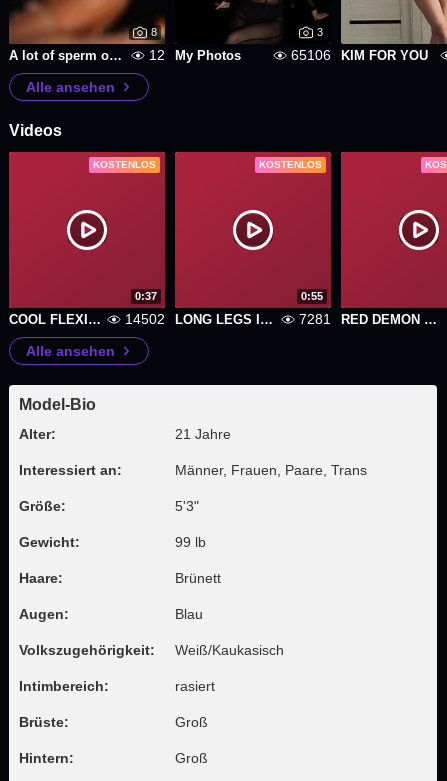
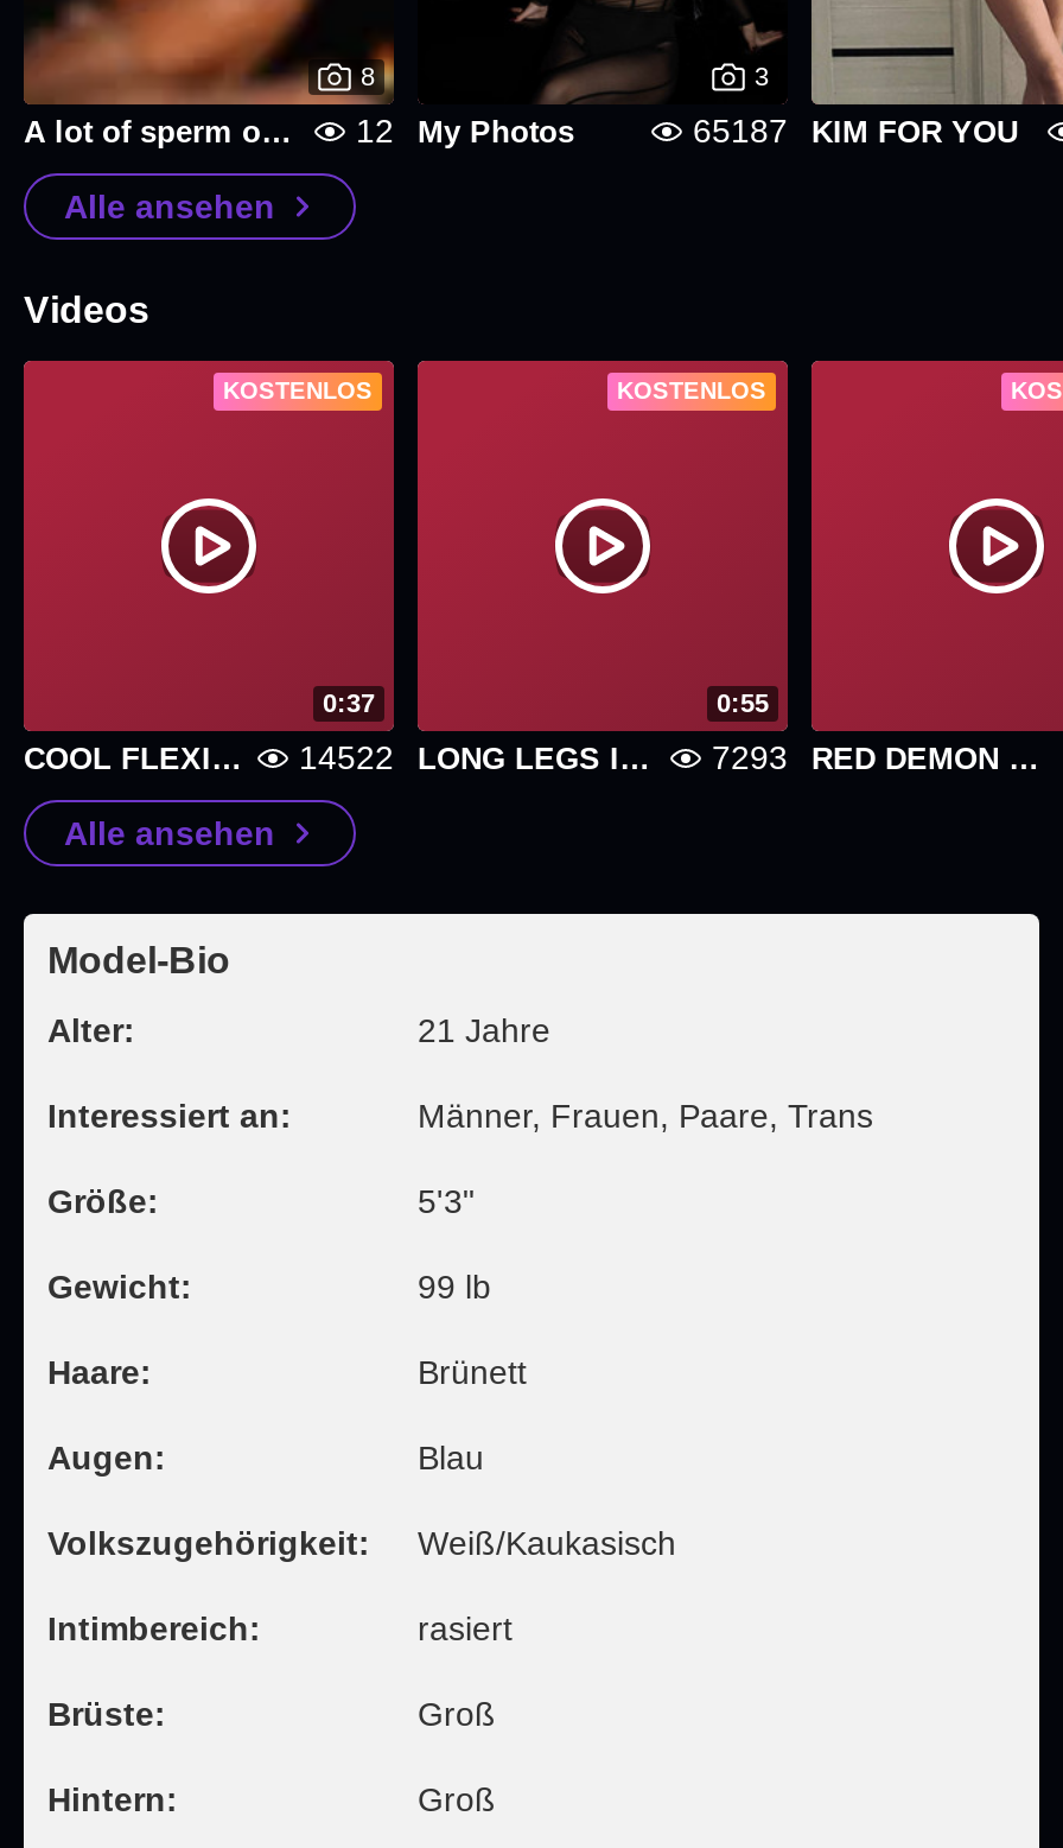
[291,47,428,63] 65106 KIM FOR YOU -> [693,112,1018,150] 65187 KIM FOR YOU
[125,311,165,327] 14502 -> [299,738,394,776] 14522
[299,311,331,327] 7281 -> [712,738,788,776] 7293

